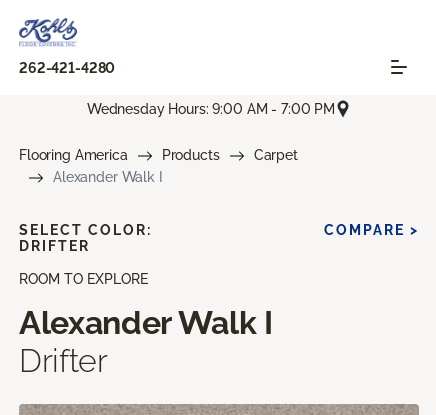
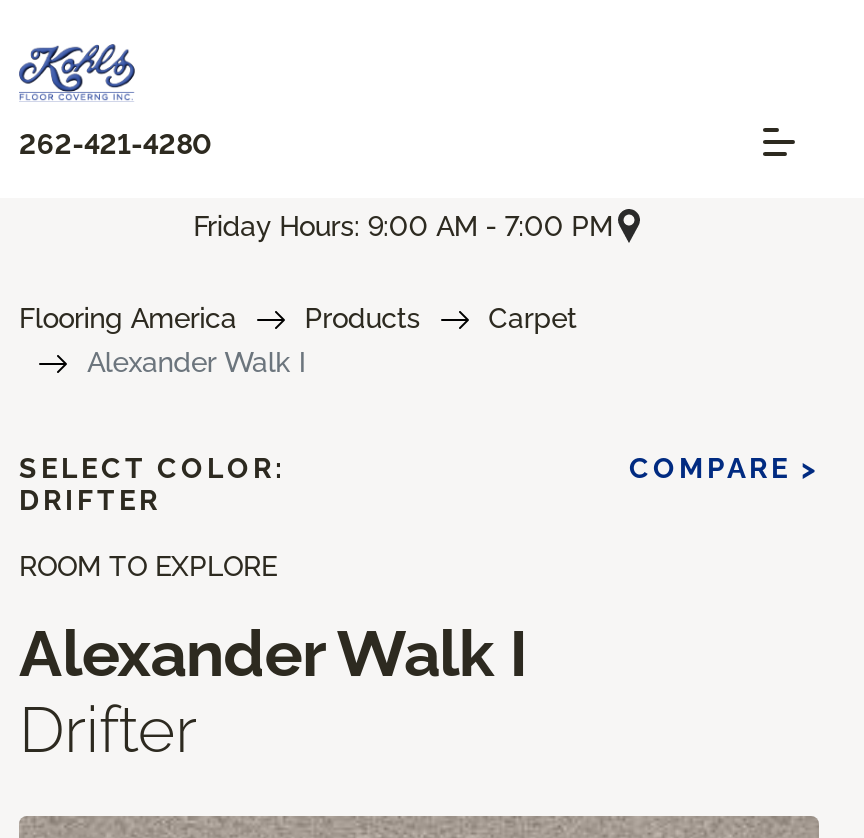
[87,101,335,117] Wednesday Hours: 9:00 AM - 7:00 PM -> [193,209,613,241] Friday Hours: 9:00 AM - 7:00 PM

